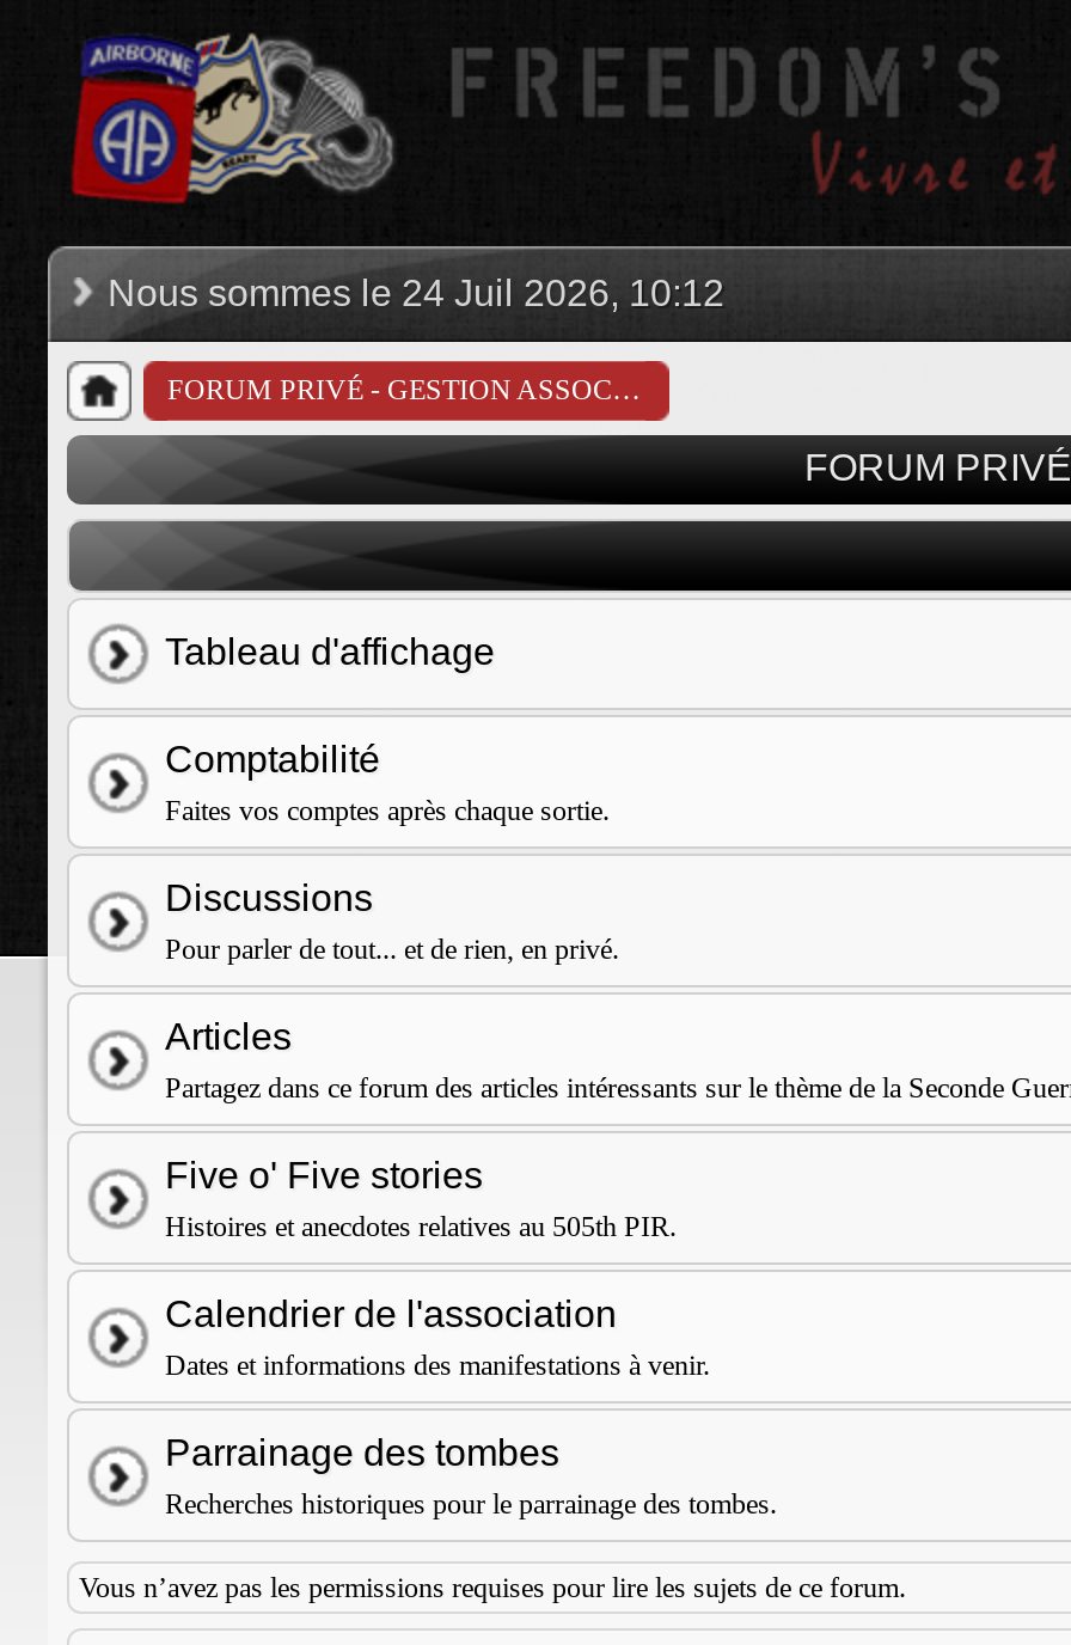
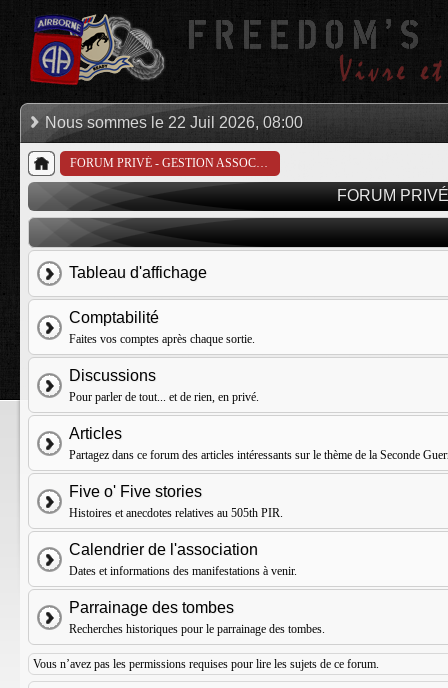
[108,273,734,313] Nous sommes le 24 Juil 2026, 10:12 -> [45,114,307,131] Nous sommes le 22 Juil 2026, 08:00

